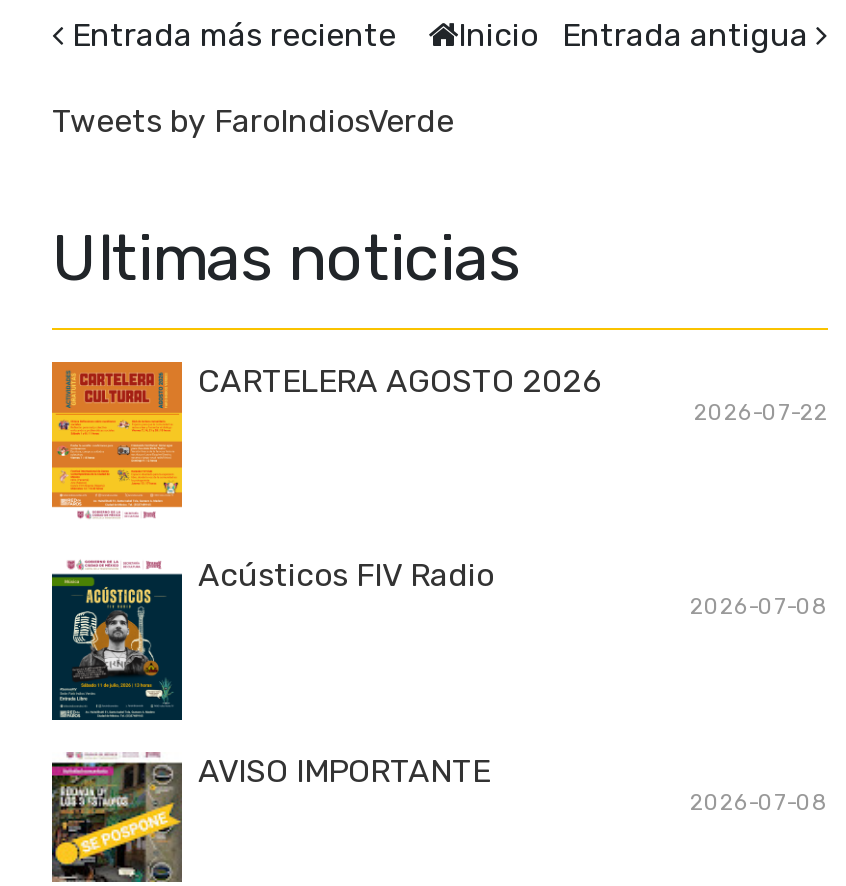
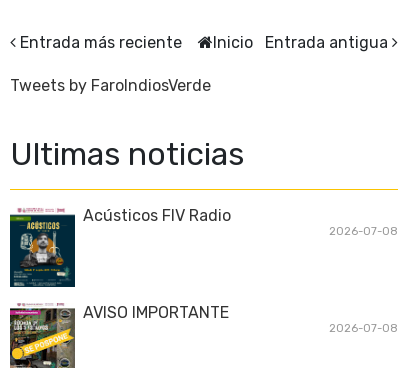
[50,360,828,524] [image] | CARTELERA AGOSTO 2026 | 2026-07-22 -> none

